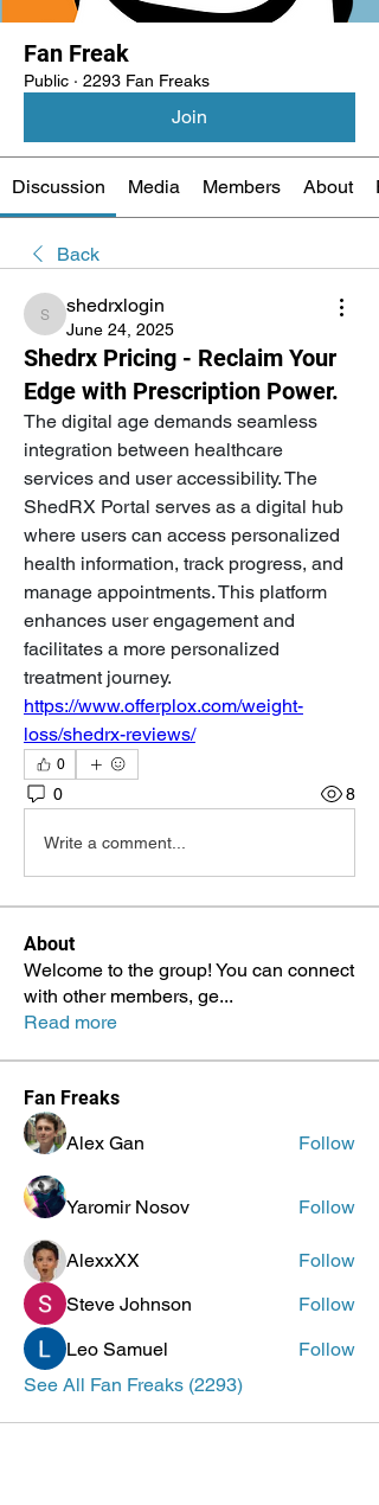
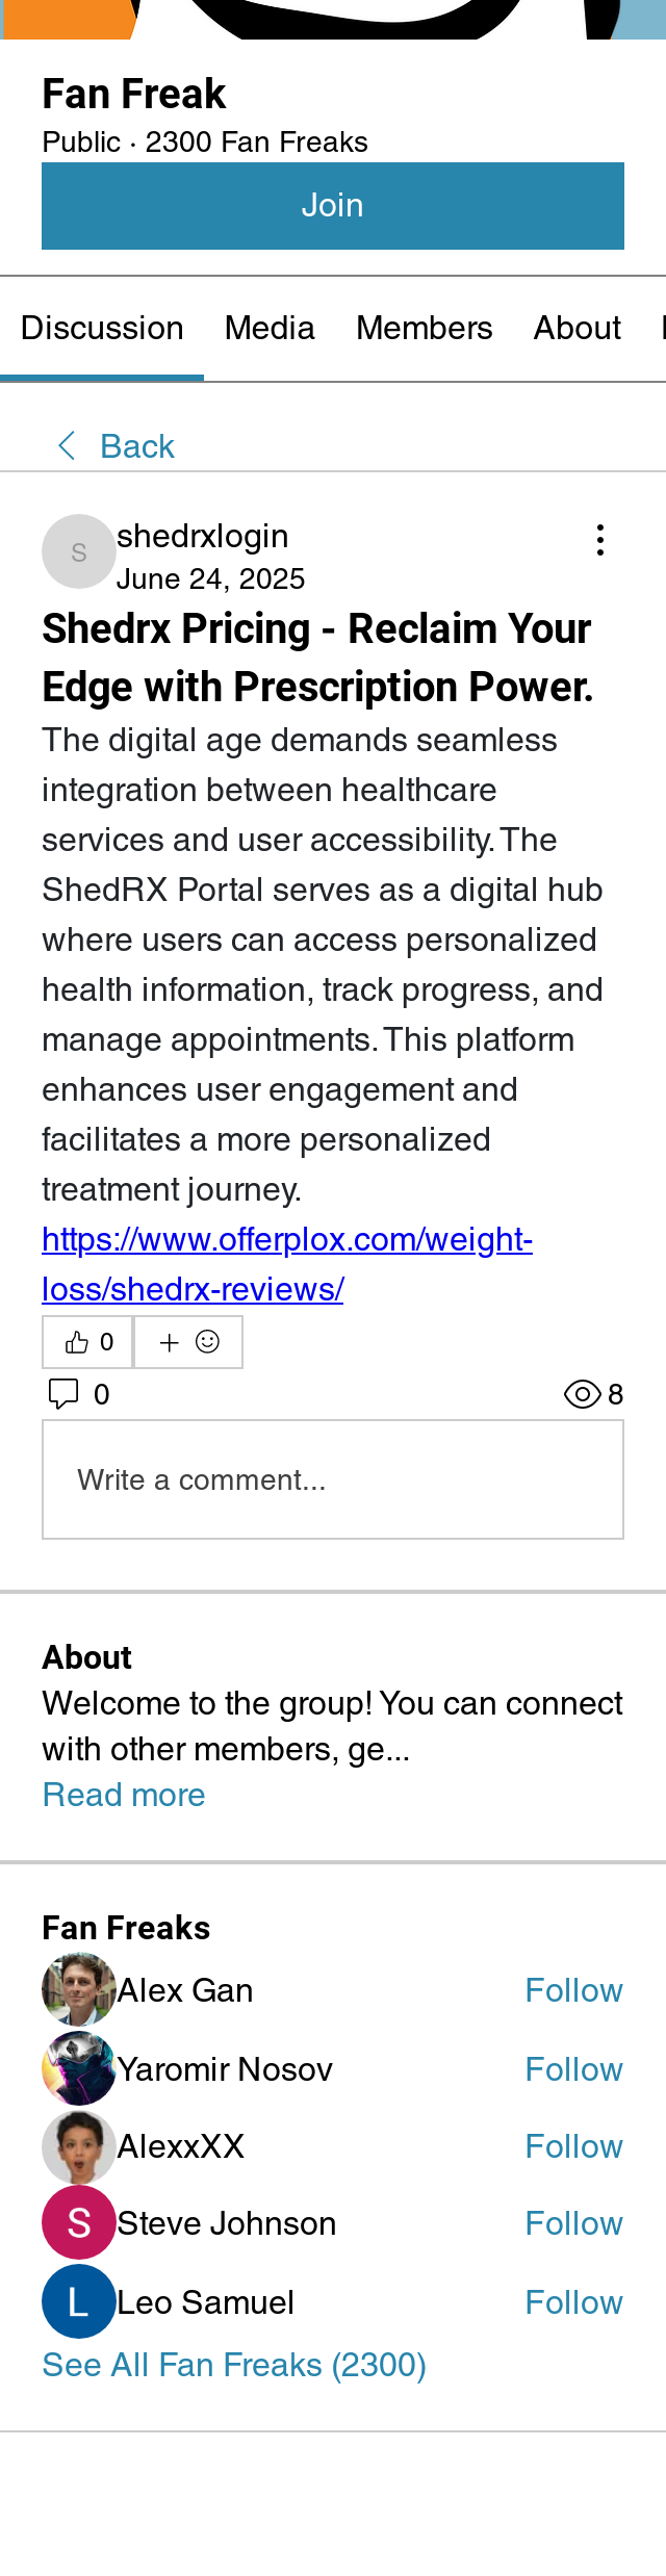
[24,71,210,90] Public · 2293 Fan Freaks -> [42,125,368,159] Public · 2300 Fan Freaks
[24,1155,66,1238] [image] -> [42,2031,110,2108] [image]
[24,1374,243,1396] See All Fan Freaks (2293) -> [42,2346,427,2385] See All Fan Freaks (2300)

